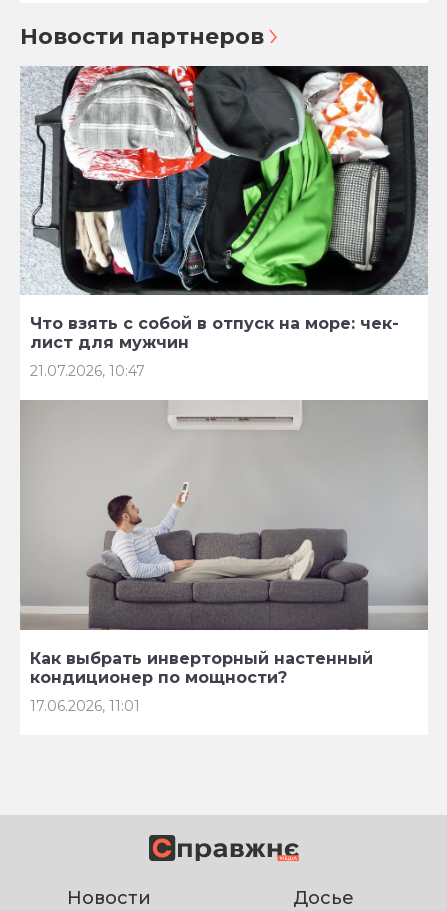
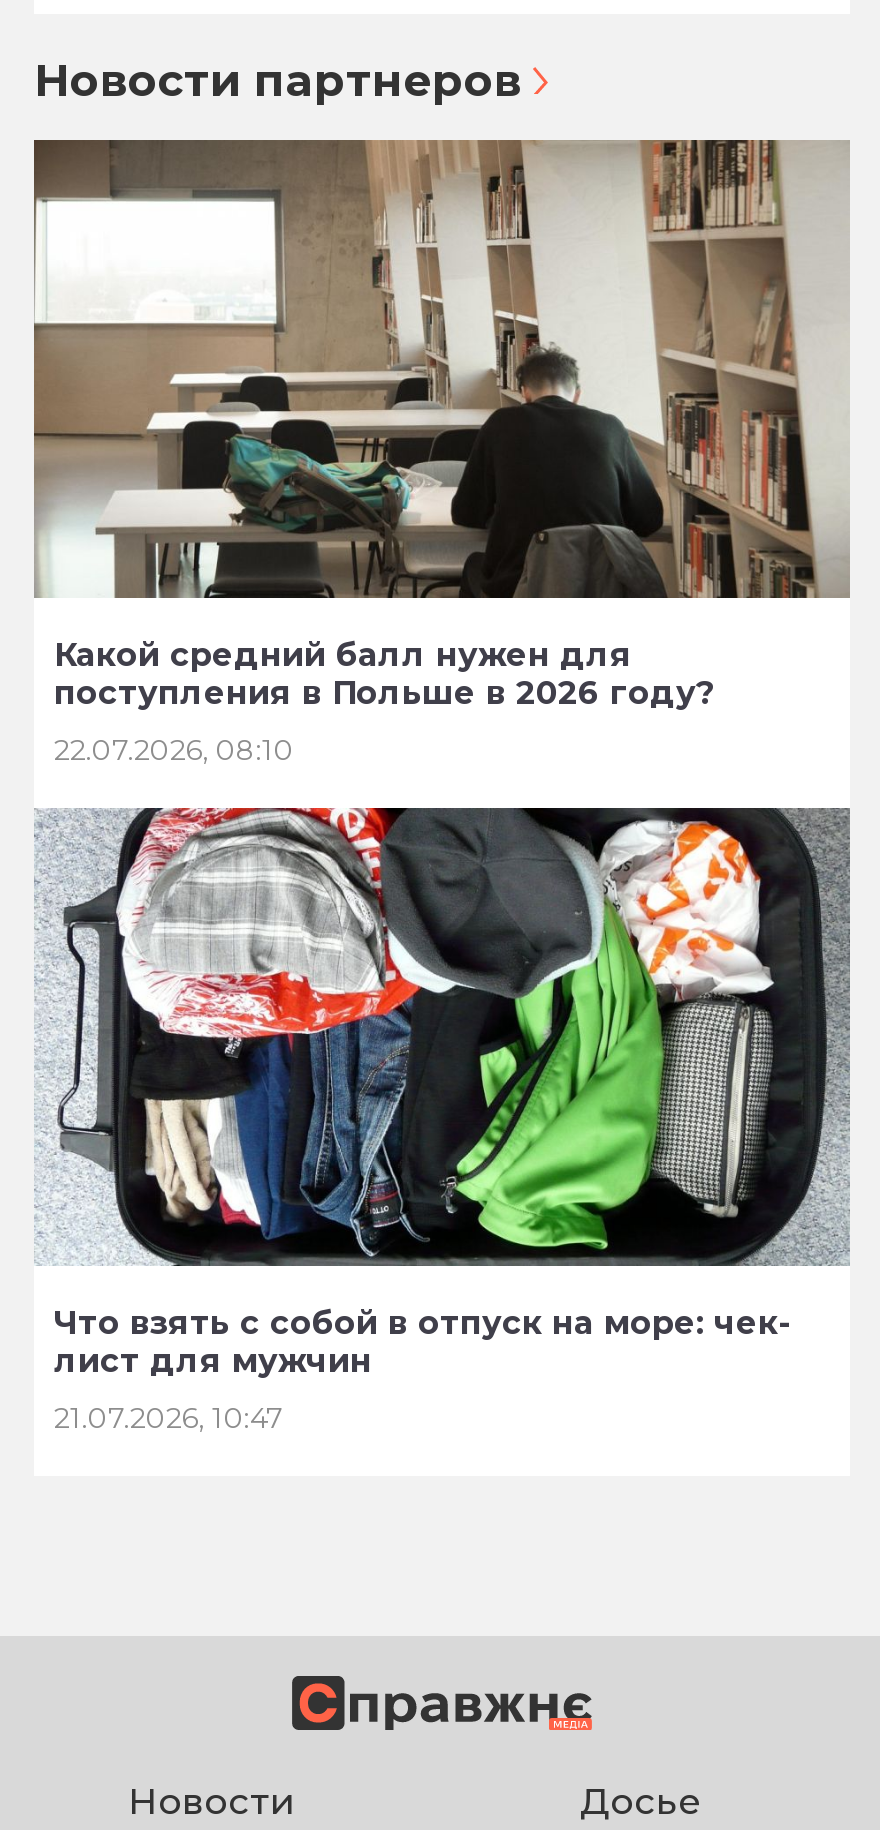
none -> [32,138,850,768] [image] | Какой средний балл нужен для | поступления в Польше в 2026 году? | 22.07.2026, 08:10
moved [18,64,430,380] -> [30,804,854,1437]: [image] | Что взять с собой в отпуск на море: чек- | лист для мужчин | 21.07.2026, 10:47
[20,400,428,714] [image] | Как выбрать инверторный настенный | кондиционер по мощности? | 17.06.2026, 11:01 -> none

